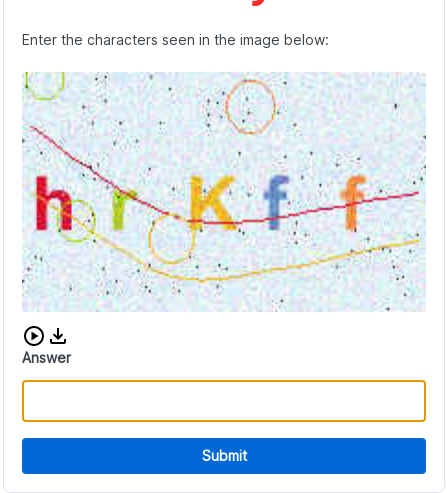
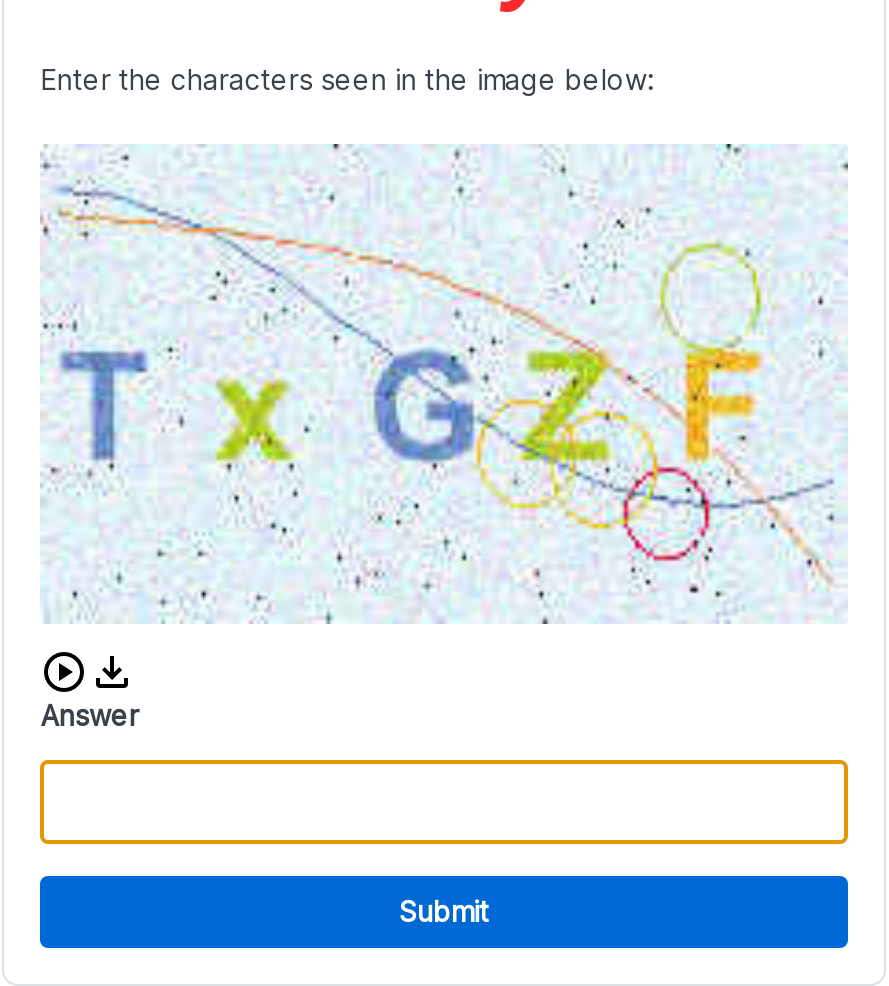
[21,71,426,311] [image] -> [42,142,848,624] [image]

